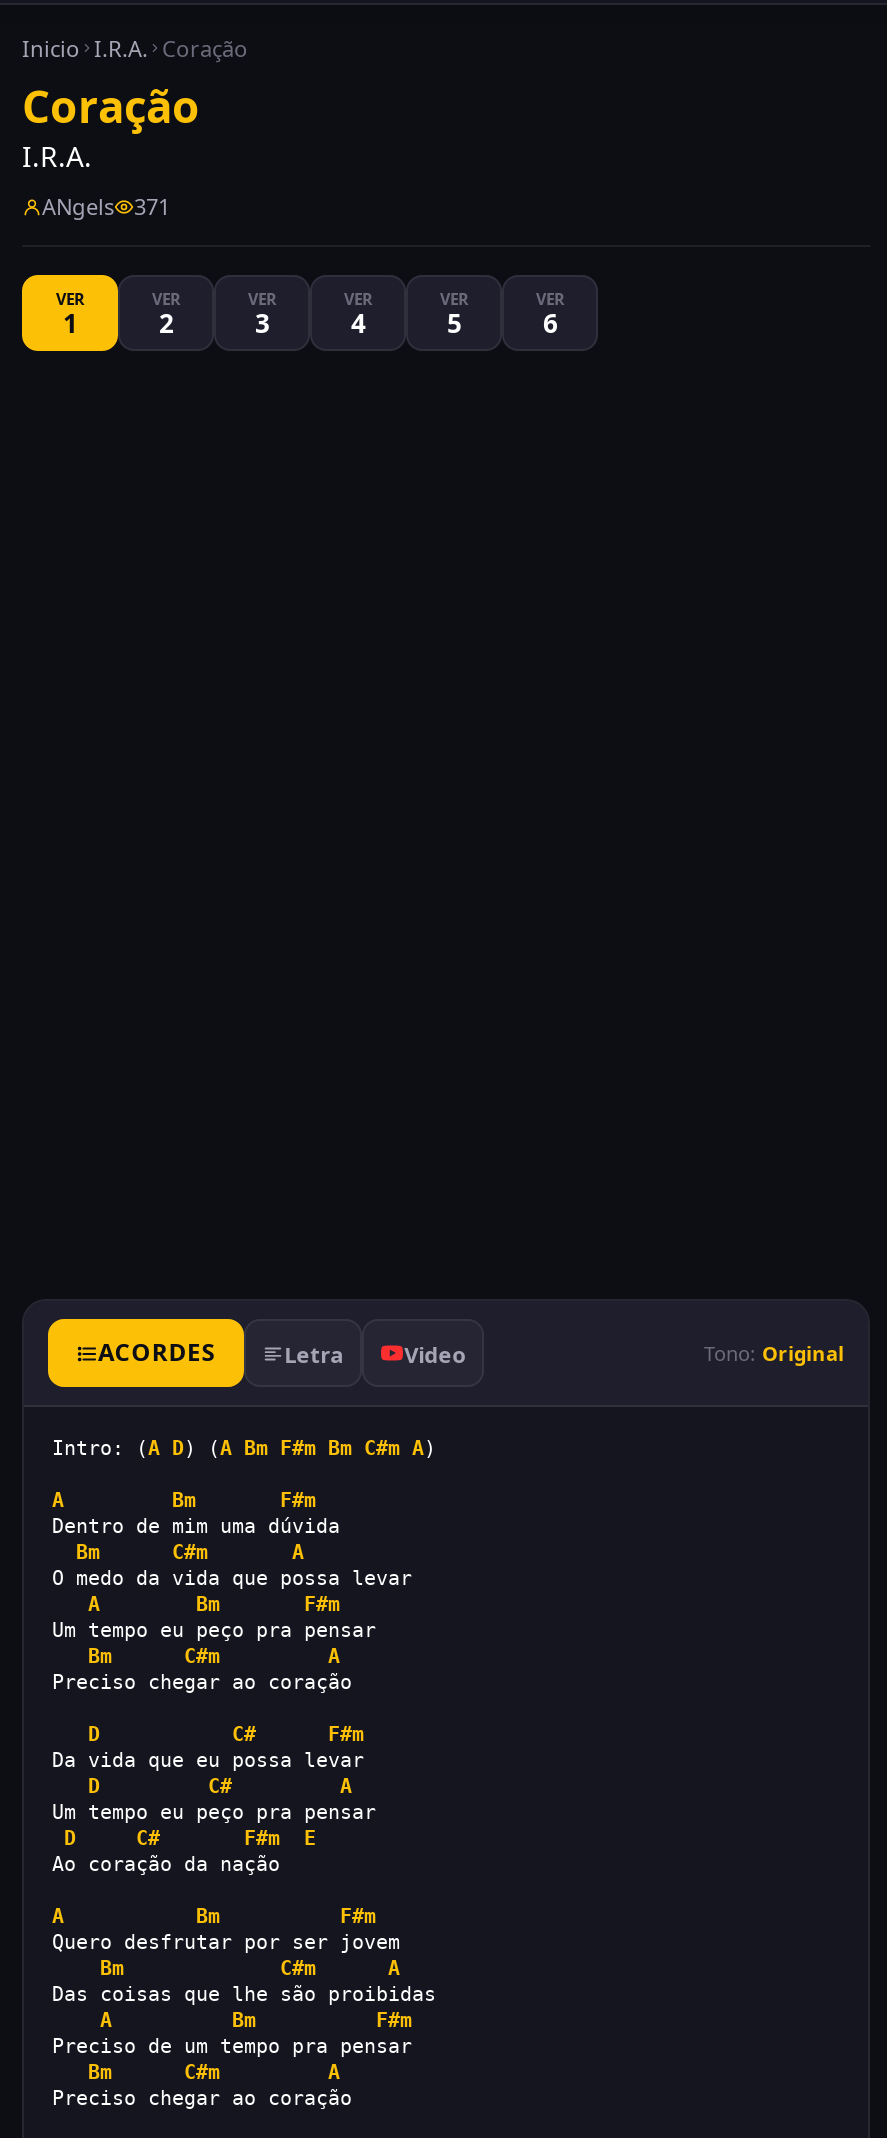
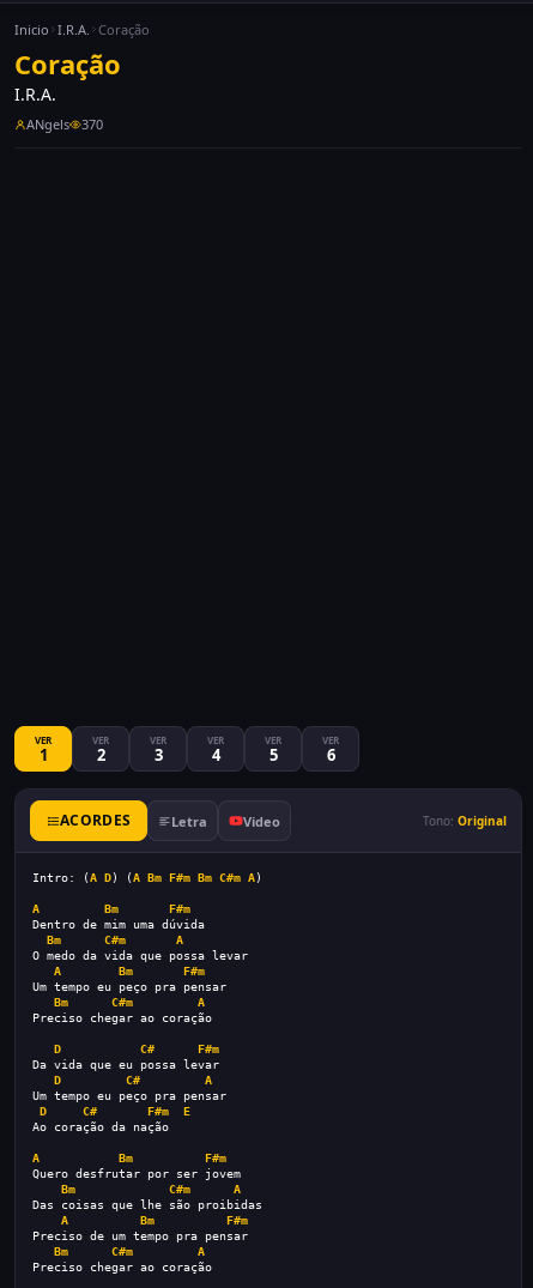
[42,191,170,221] ANgels 371 -> [26,115,103,133] ANgels 370
moved [56,286,564,340] -> [35,733,339,765]: VER | VER | 2 | ... | VER | 6

